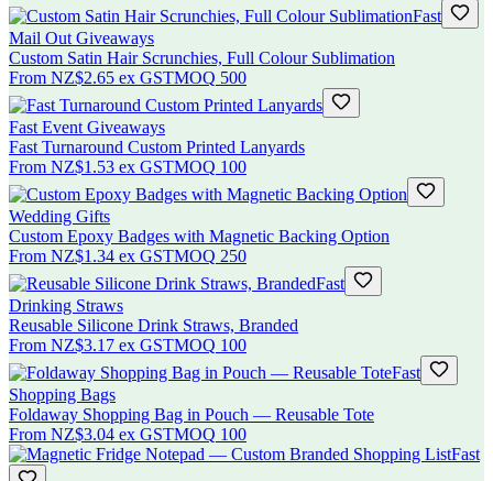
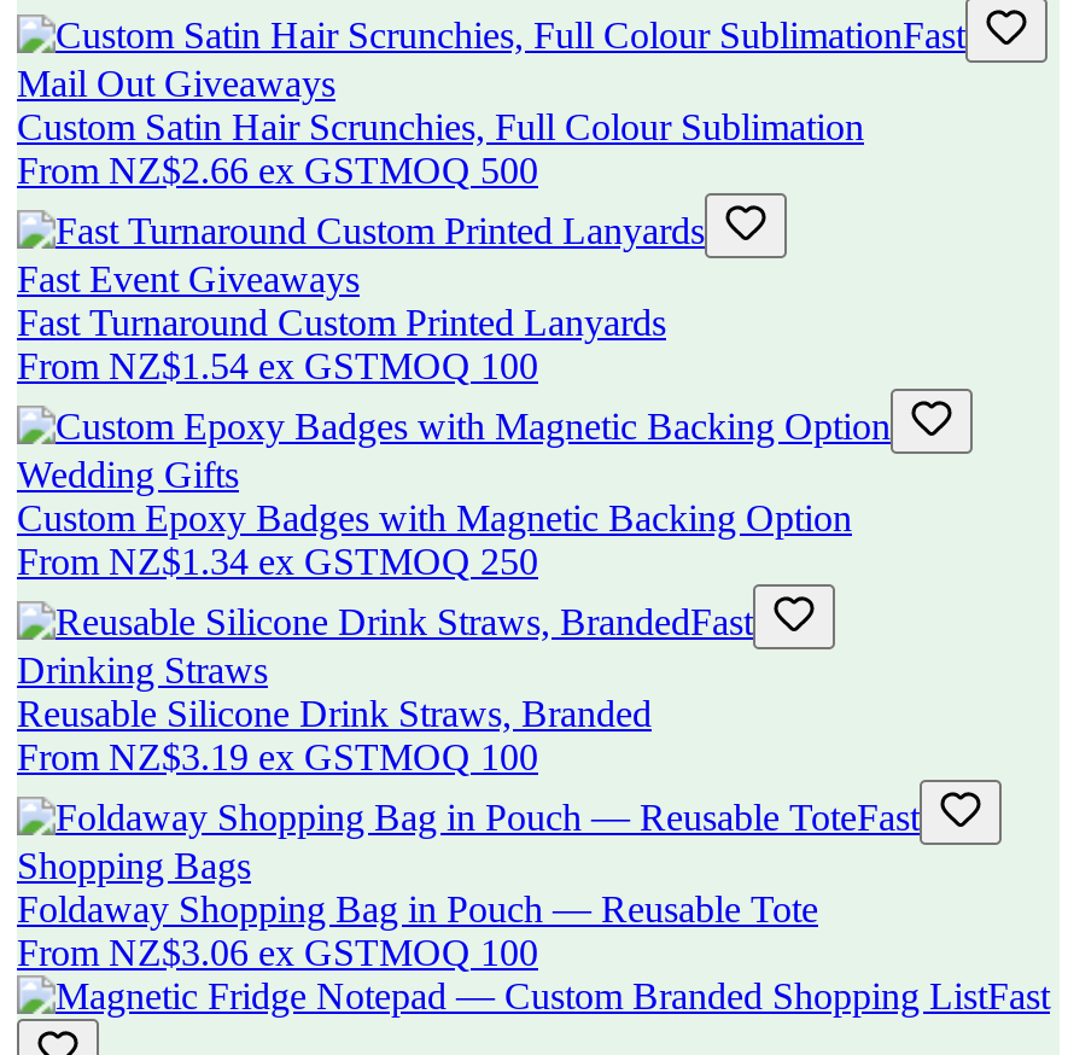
[9,68,246,87] From NZ$2.65 ex GSTMOQ 500 -> [17,150,538,191] From NZ$2.66 ex GSTMOQ 500
[9,158,246,176] From NZ$1.53 ex GSTMOQ 100 -> [17,346,538,387] From NZ$1.54 ex GSTMOQ 100
[9,336,246,355] From NZ$3.17 ex GSTMOQ 100 -> [17,737,538,778] From NZ$3.19 ex GSTMOQ 100
[9,425,246,444] From NZ$3.04 ex GSTMOQ 100 -> [17,932,538,973] From NZ$3.06 ex GSTMOQ 100

